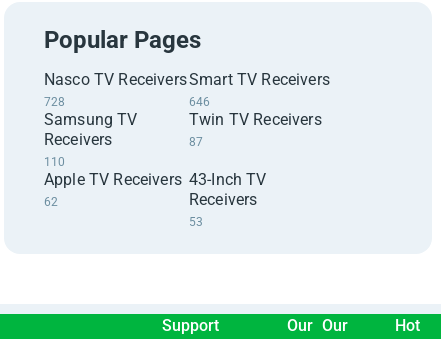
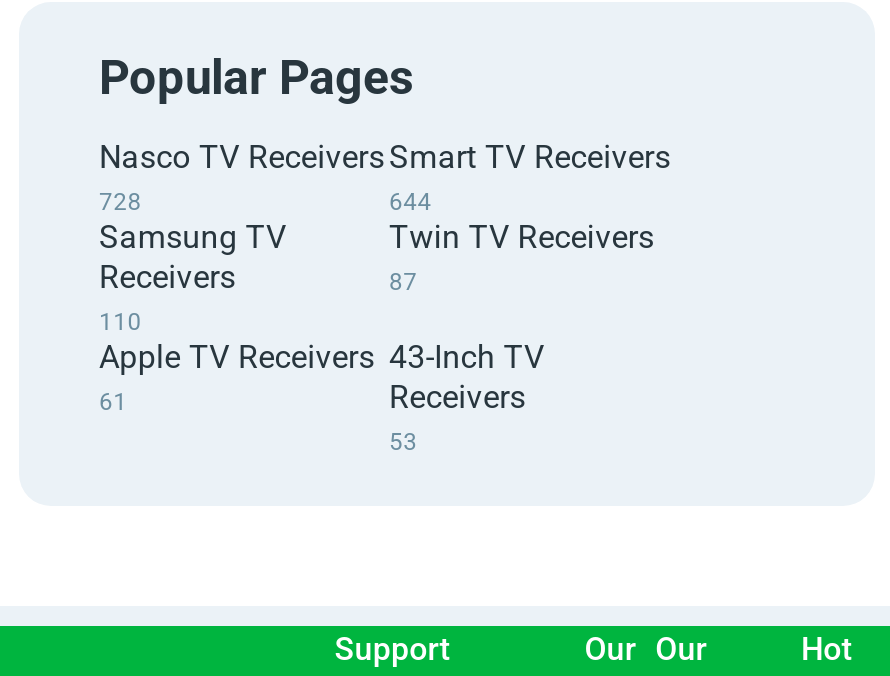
[189,95,210,109] 646 -> [389,188,432,216] 644
[44,195,58,209] 62 -> [99,388,127,416] 61

